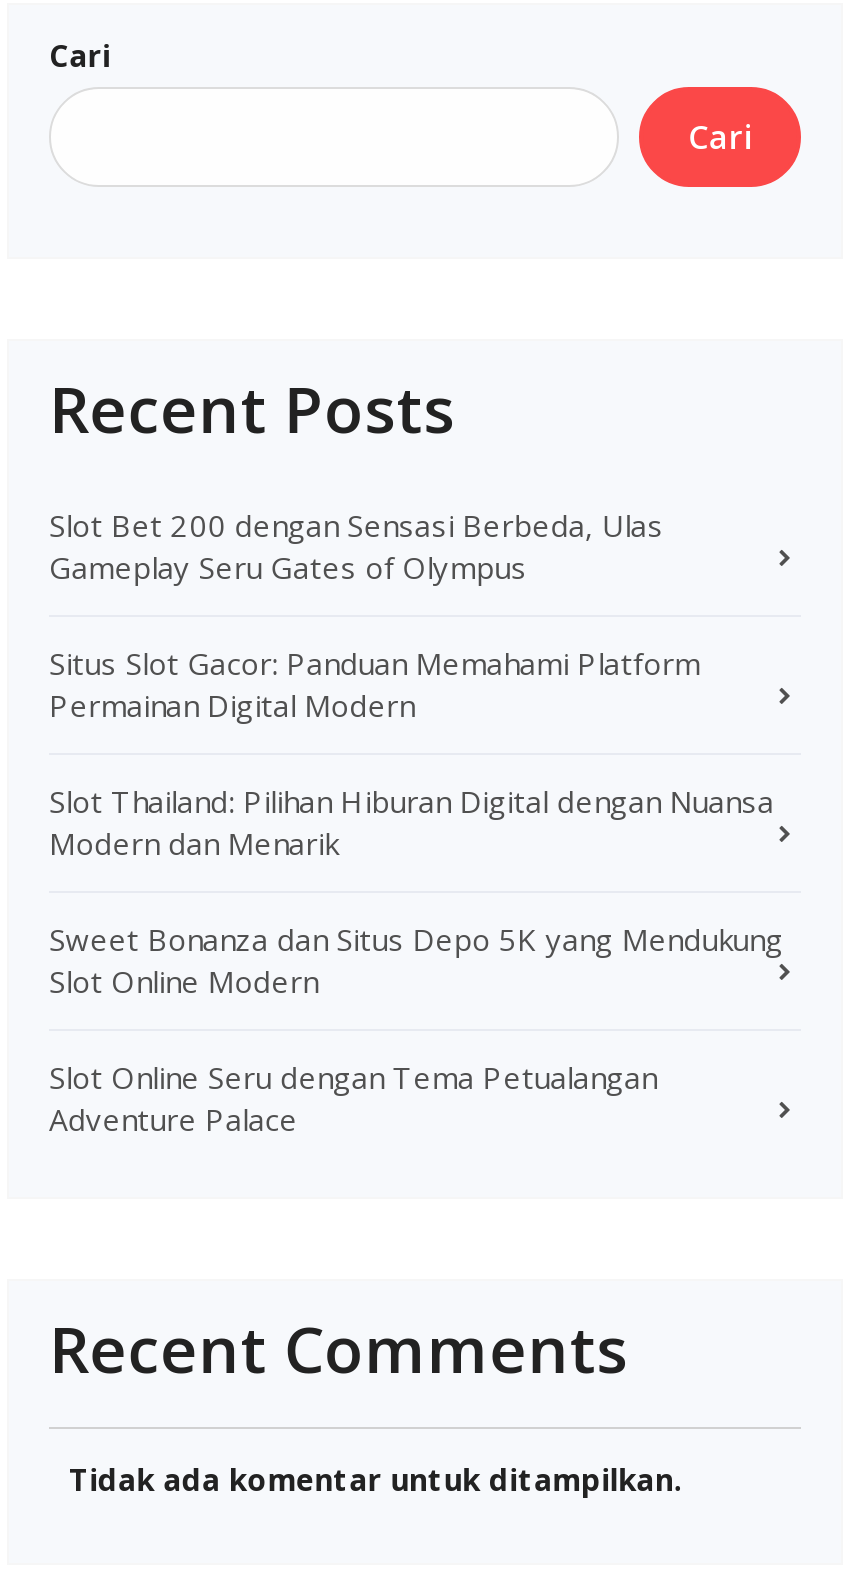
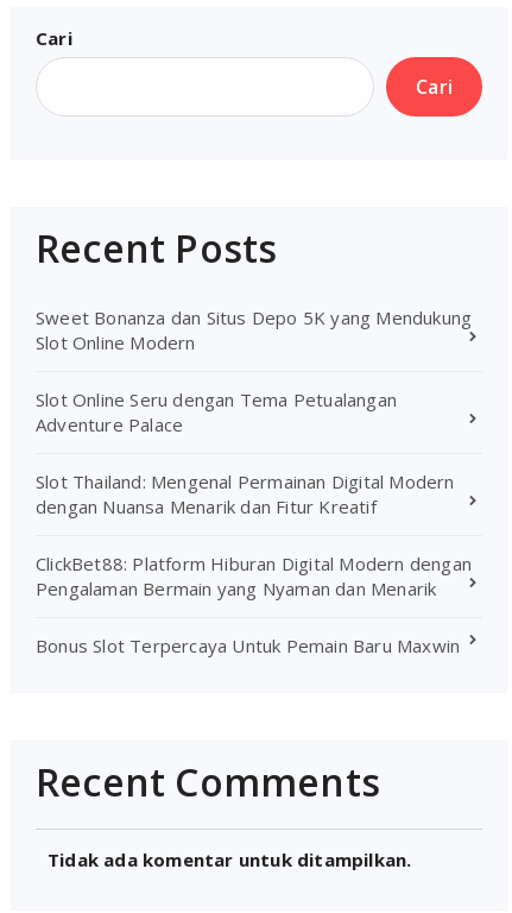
[49,504,774,862] Slot Bet 200 dengan Sensasi Berbeda, Ulas | Gameplay Seru Gates of Olympus | Situs Slot Gacor: Panduan Memahami Platform | Permainan Digital Modern | Slot Thailand: Pilihan Hiburan Digital dengan Nuansa | Modern dan Menarik -> none
moved [49,918,783,1138] -> [36,305,472,436]: Sweet Bonanza dan Situs Depo 5K yang Mendukung | Slot Online Modern | Slot Online Seru dengan Tema Petualangan | Adventure Palace
none -> [36,469,472,657] Slot Thailand: Mengenal Permainan Digital Modern | dengan Nuansa Menarik dan Fitur Kreatif | ClickBet88: Platform Hiburan Digital Modern dengan | Pengalaman Bermain yang Nyaman dan Menarik | Bonus Slot Terpercaya Untuk Pemain Baru Maxwin

